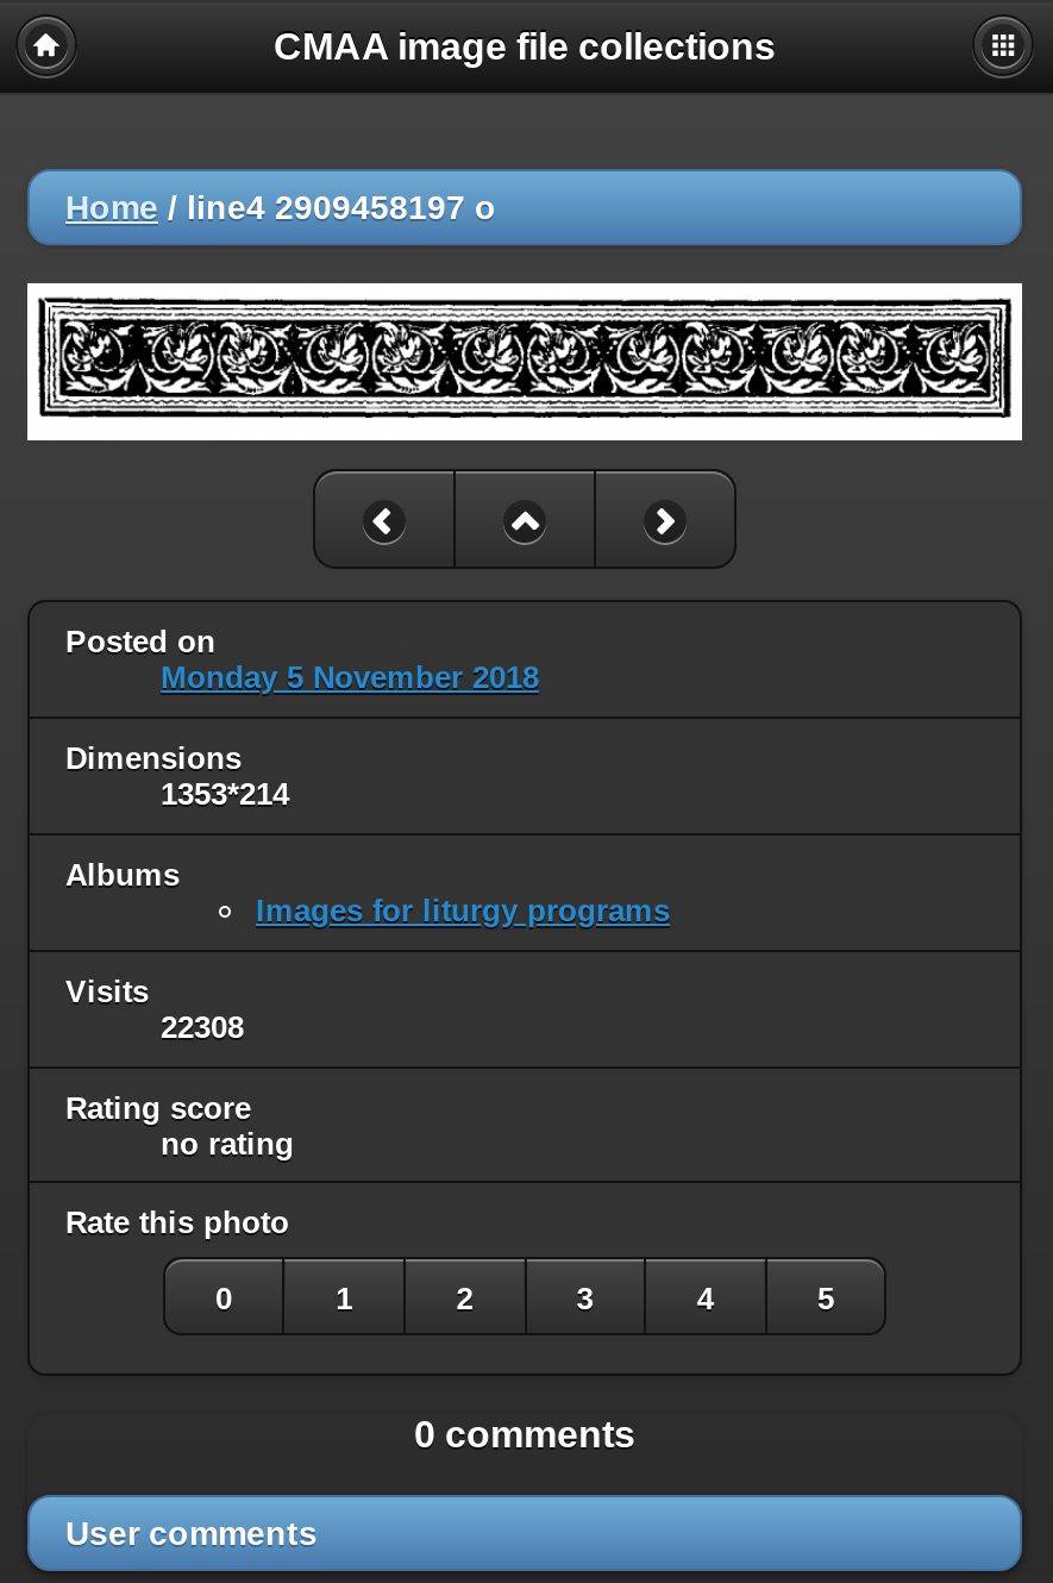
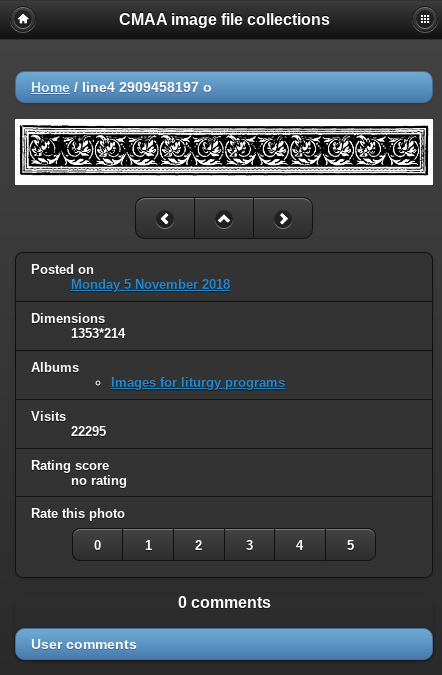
[161,1008,244,1044] 22308 -> [71,424,106,439] 22295

